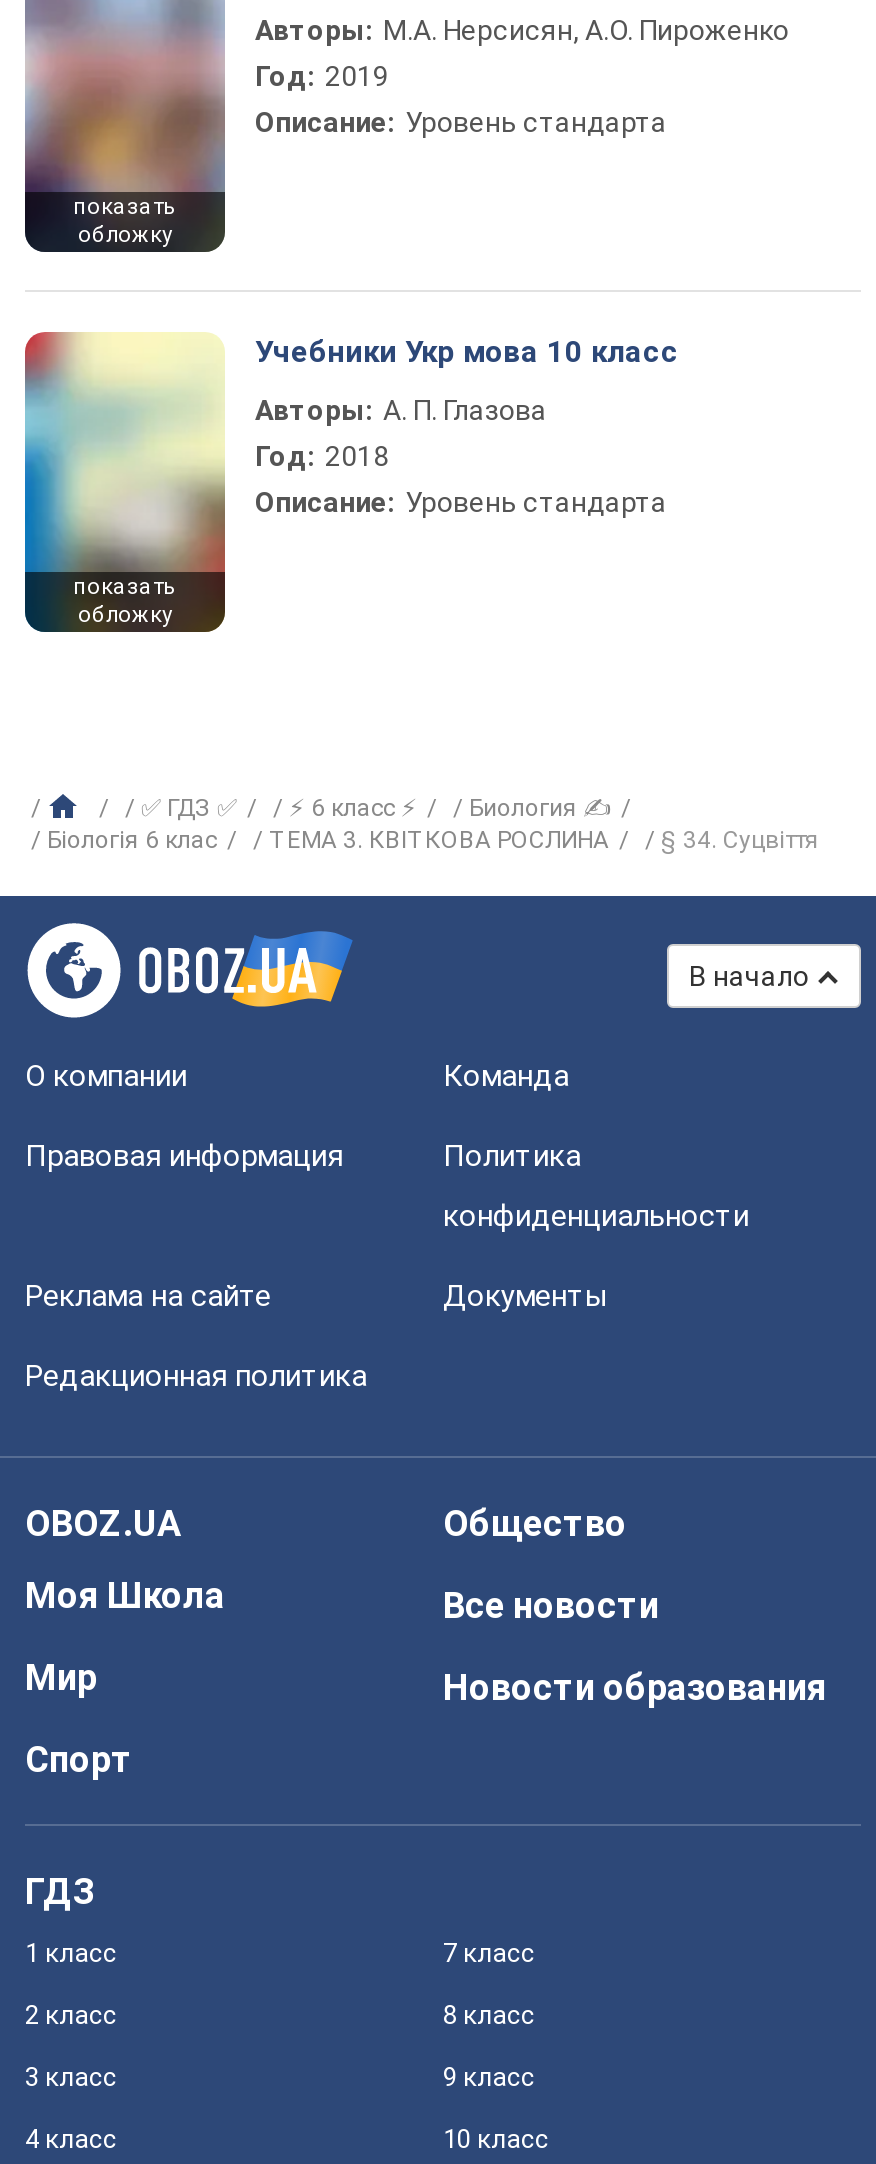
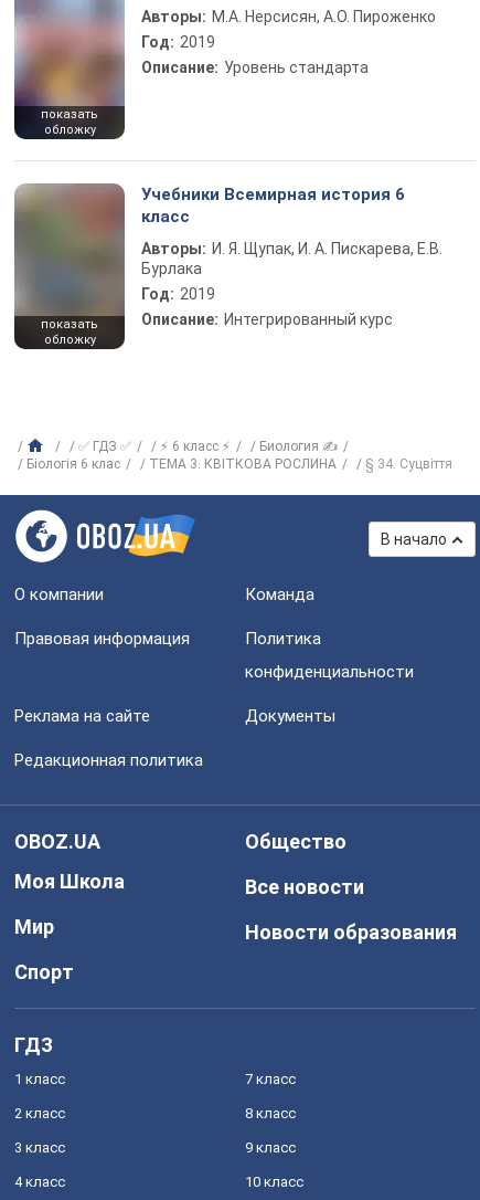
[23,332,679,632] [image] | Учебники Укр мова 10 класс -> [13,182,405,349] [image] | Учебники Всемирная история 6 | класс
[255,394,667,518] Авторы: А. П. Глазова | Год: 2018 | Описание: Уровень стандарта -> [141,240,442,328] Авторы: И. Я. Щупак, И. А. Пискарева, Е.В. | Бурлака | Год: 2019 | Описание: Интегрированный курс

